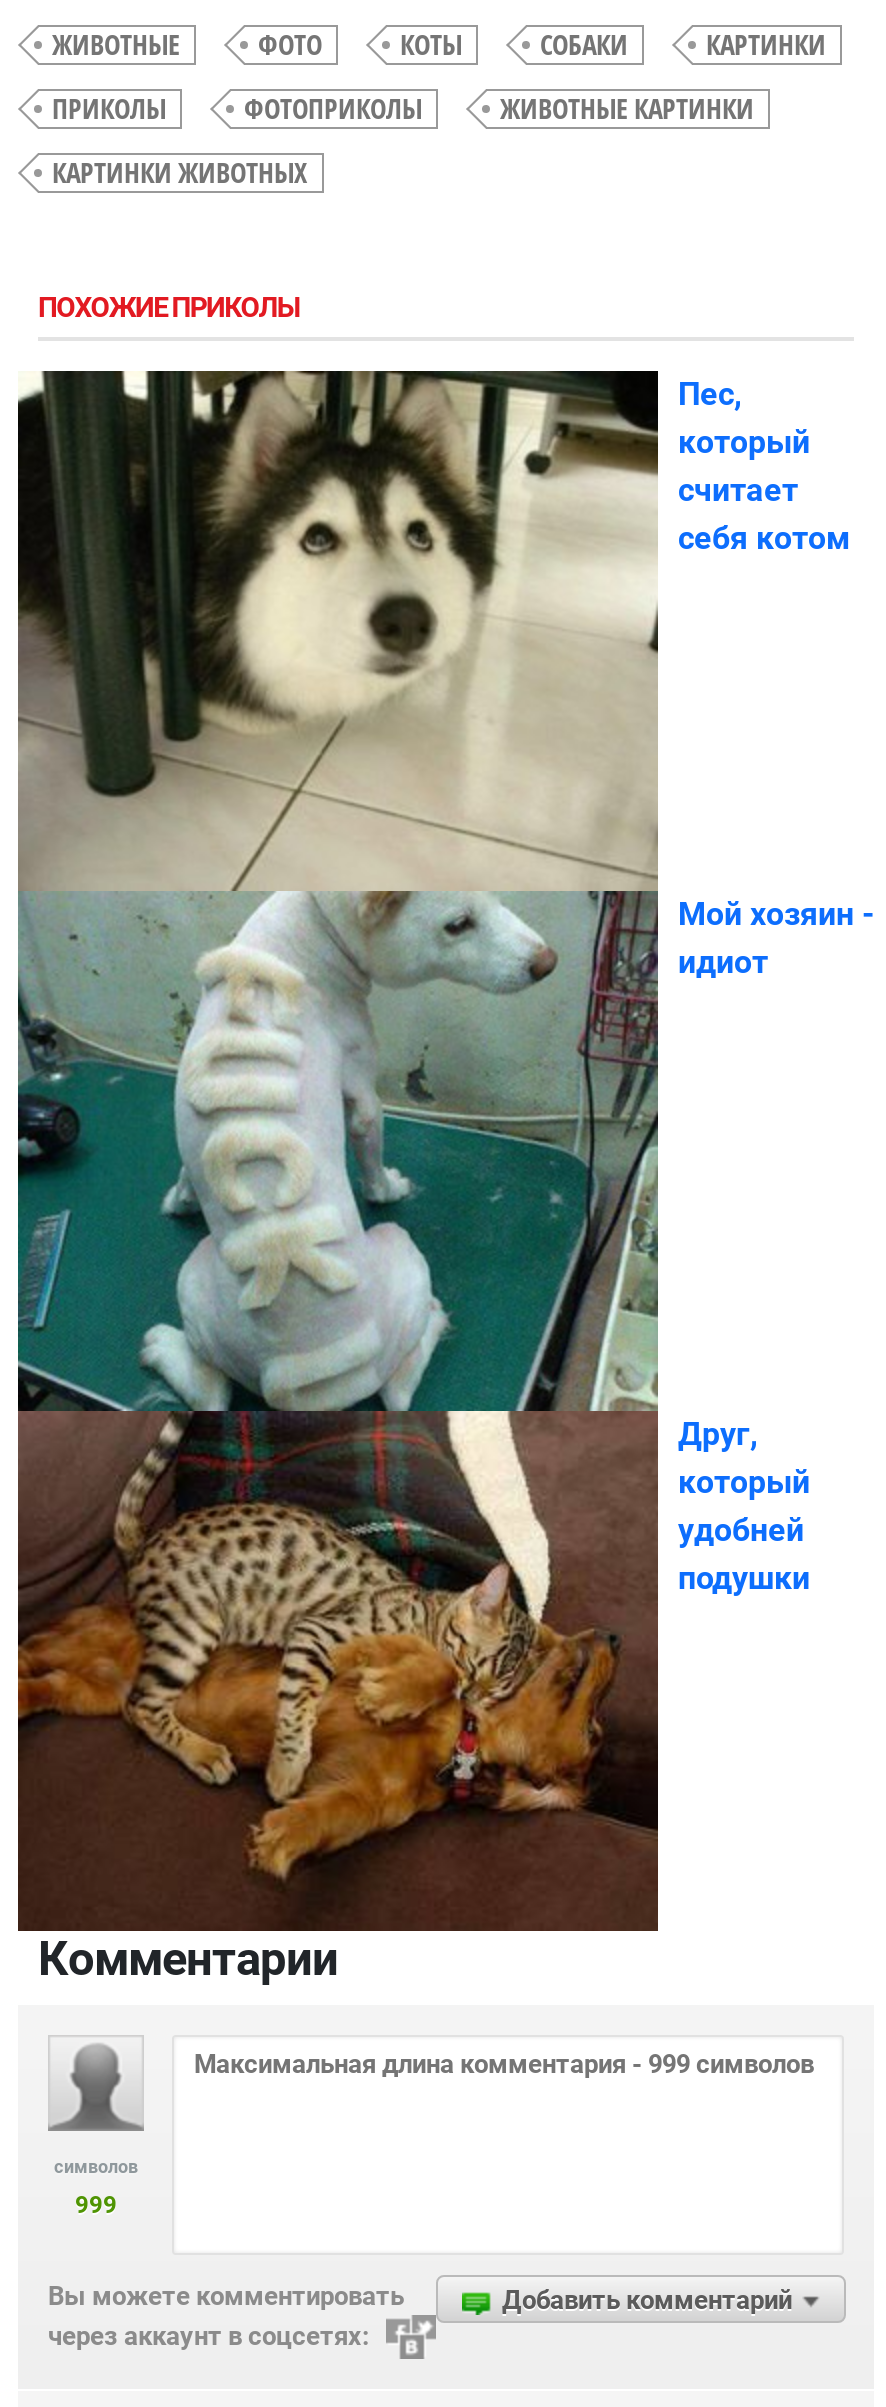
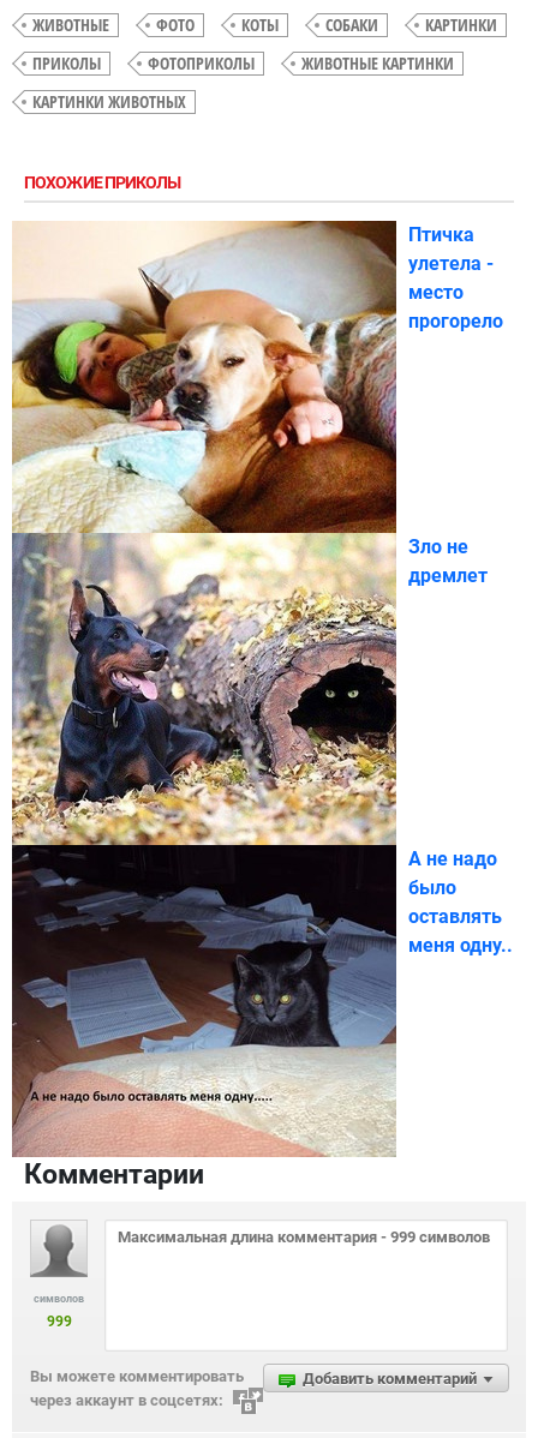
[16,369,850,1933] [image] | Пес, | который | считает | себя котом -> [11,220,503,1157] [image] | Птичка | улетела - | место | прогорело
[678,895,874,981] Мой хозяин - | идиот -> [408,536,488,587] Зло не | дремлет
[678,1415,810,1597] Друг, | который | удобней | подушки -> [408,848,513,957] А не надо | было | оставлять | меня одну..

